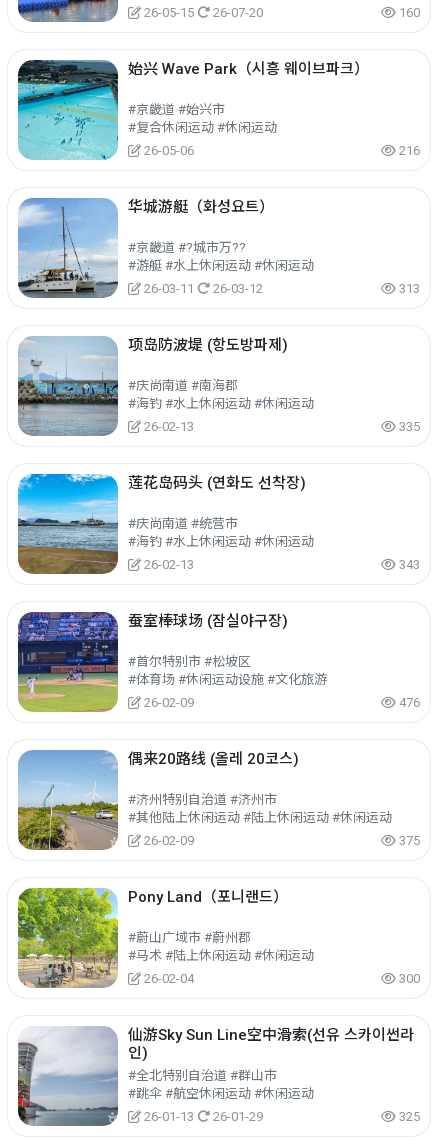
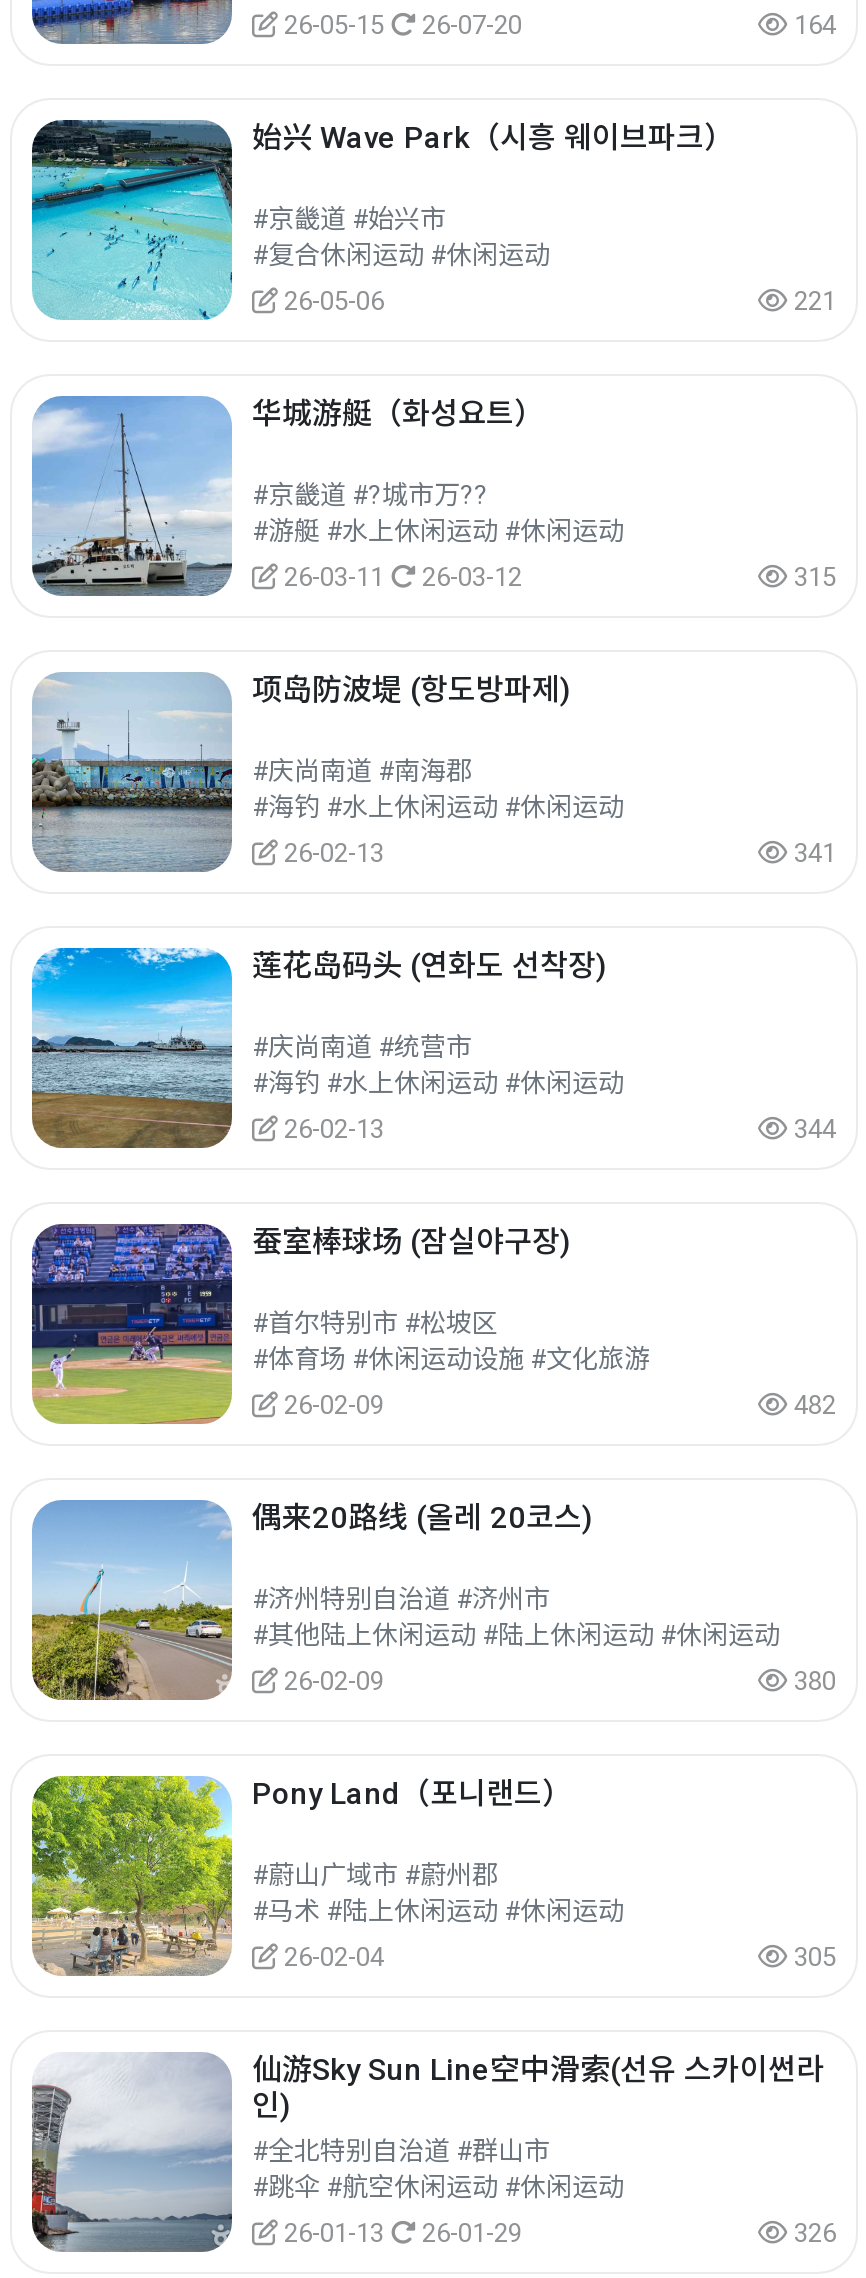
[396,5,420,20] 160 -> [788,10,836,40] 164
[396,143,420,158] 216 -> [788,286,836,316] 221
[396,281,420,296] 313 -> [788,562,836,592] 315
[396,419,420,434] 335 -> [788,838,836,868] 341
[396,557,420,572] 343 -> [788,1114,836,1144] 344
[396,695,420,710] 476 -> [788,1390,836,1420] 482
[396,833,420,848] 375 -> [788,1666,836,1696] 380
[396,971,420,986] 300 -> [788,1942,836,1972] 305
[396,1109,420,1124] 325 -> [788,2218,836,2248] 326

